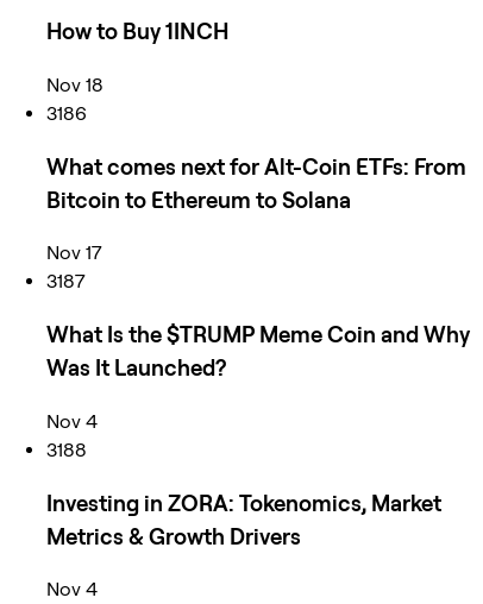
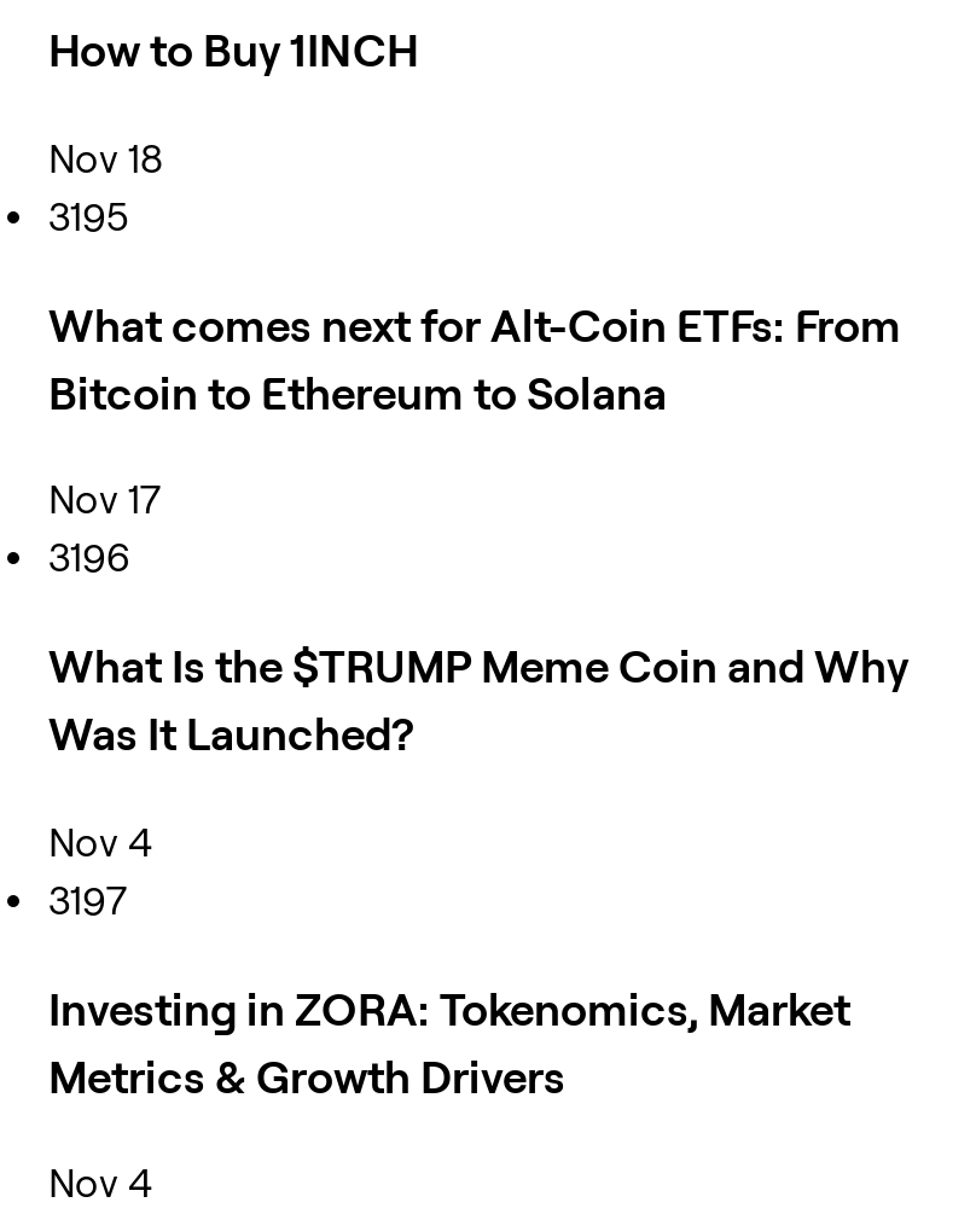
[46,102,87,125] 3186 -> [48,194,128,240] 3195
[46,270,86,293] 3187 -> [48,536,130,582] 3196
[46,438,87,461] 3188 -> [48,878,128,924] 3197

